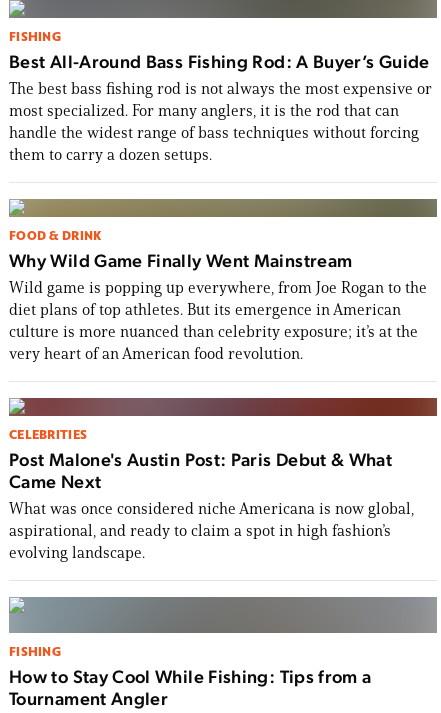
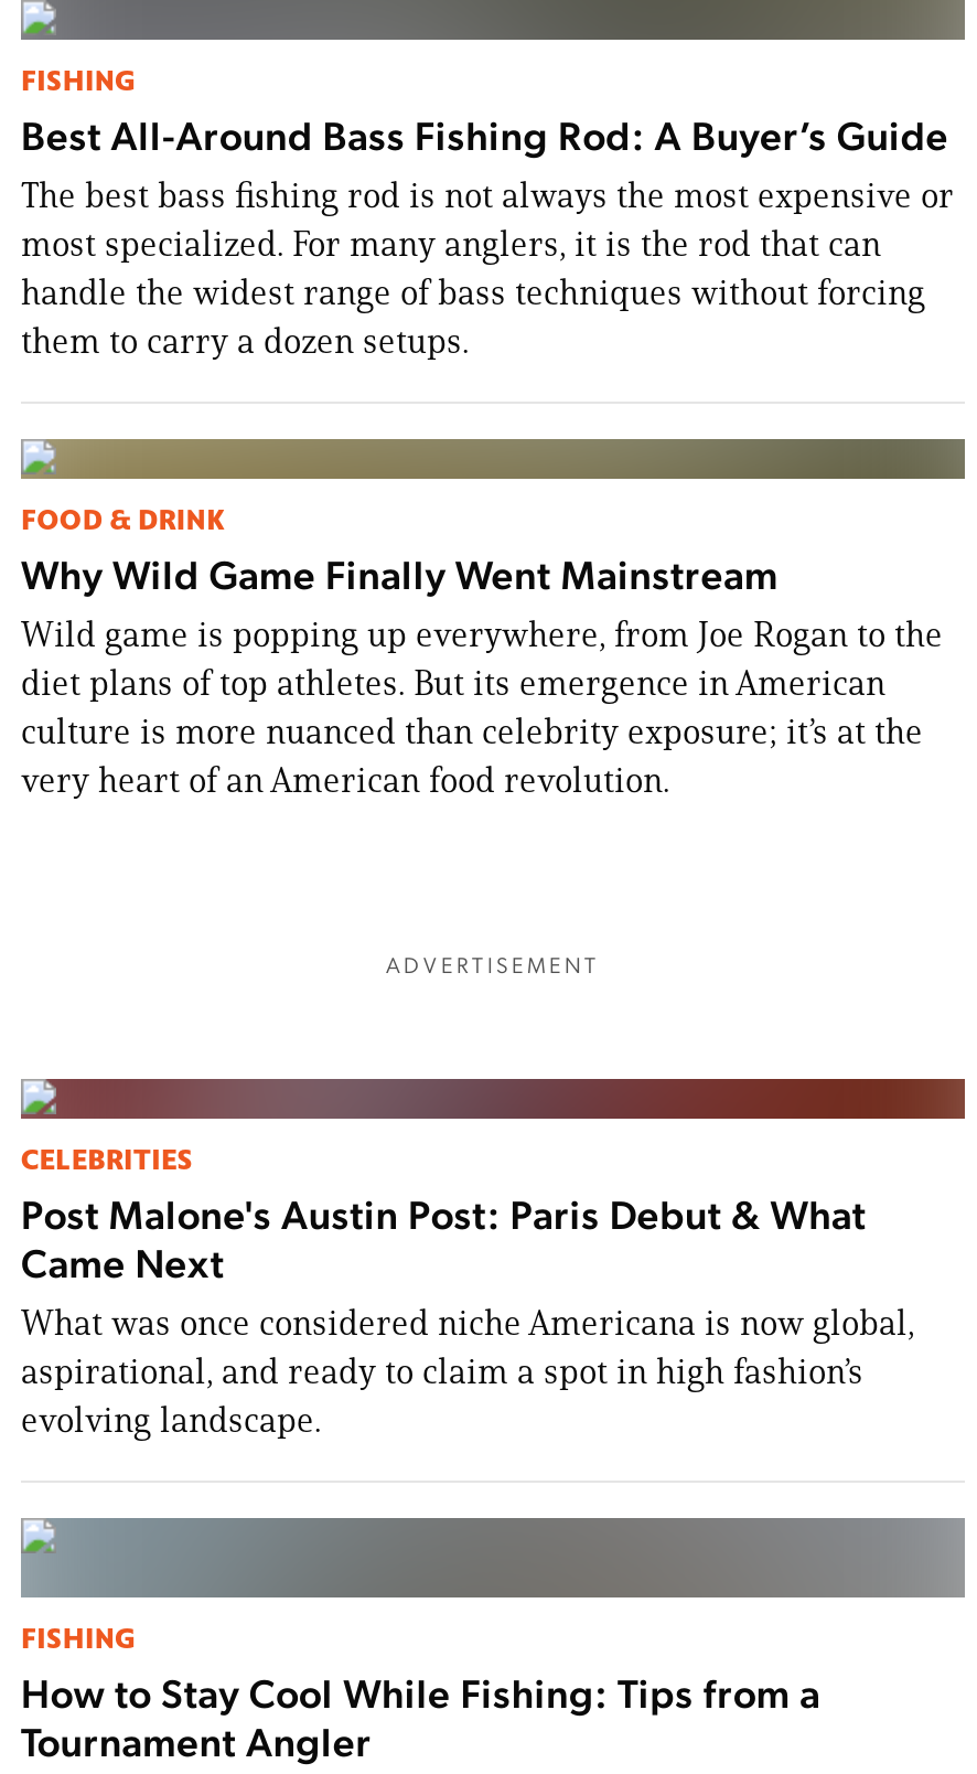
none -> [386,949,600,978] ADVERTISEMENT

